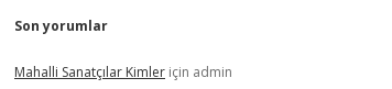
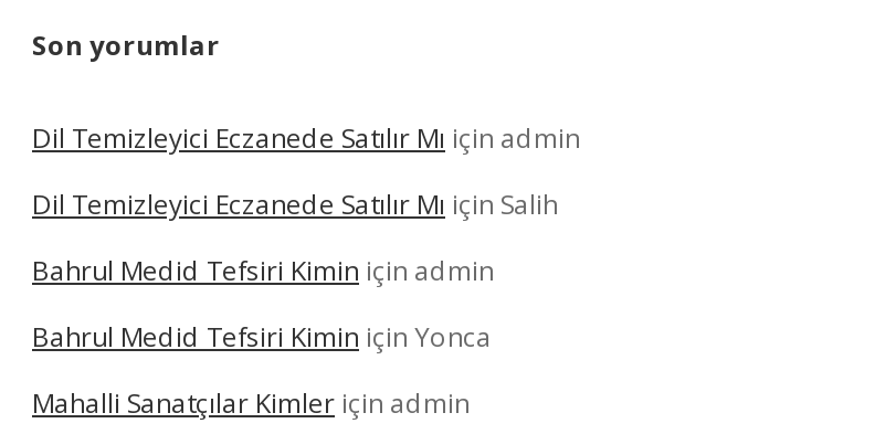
none -> [32,119,580,356] Dil Temizleyici Eczanede Satılır Mı için admin | Dil Temizleyici Eczanede Satılır Mı için Salih | Bahrul Medid Tefsiri Kimin için admin | Bahrul Medid Tefsiri Kimin için Yonca

